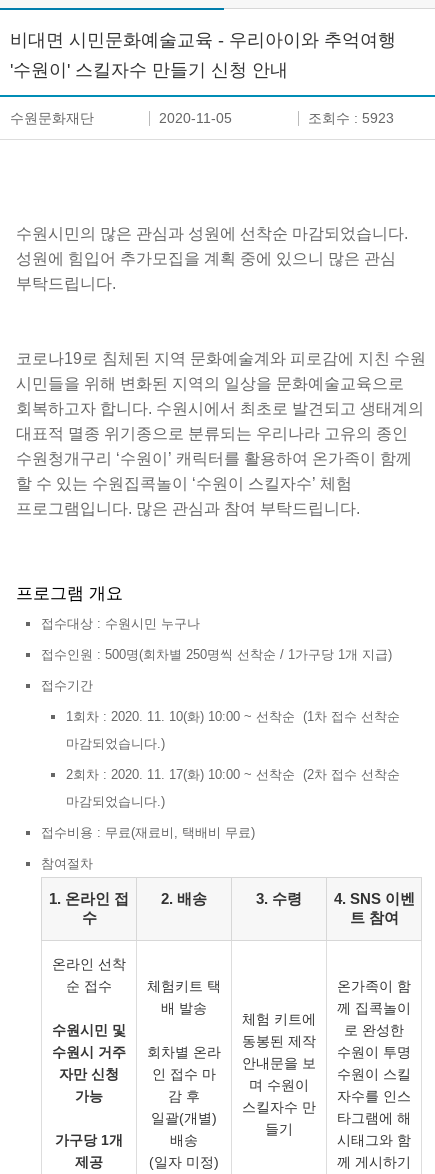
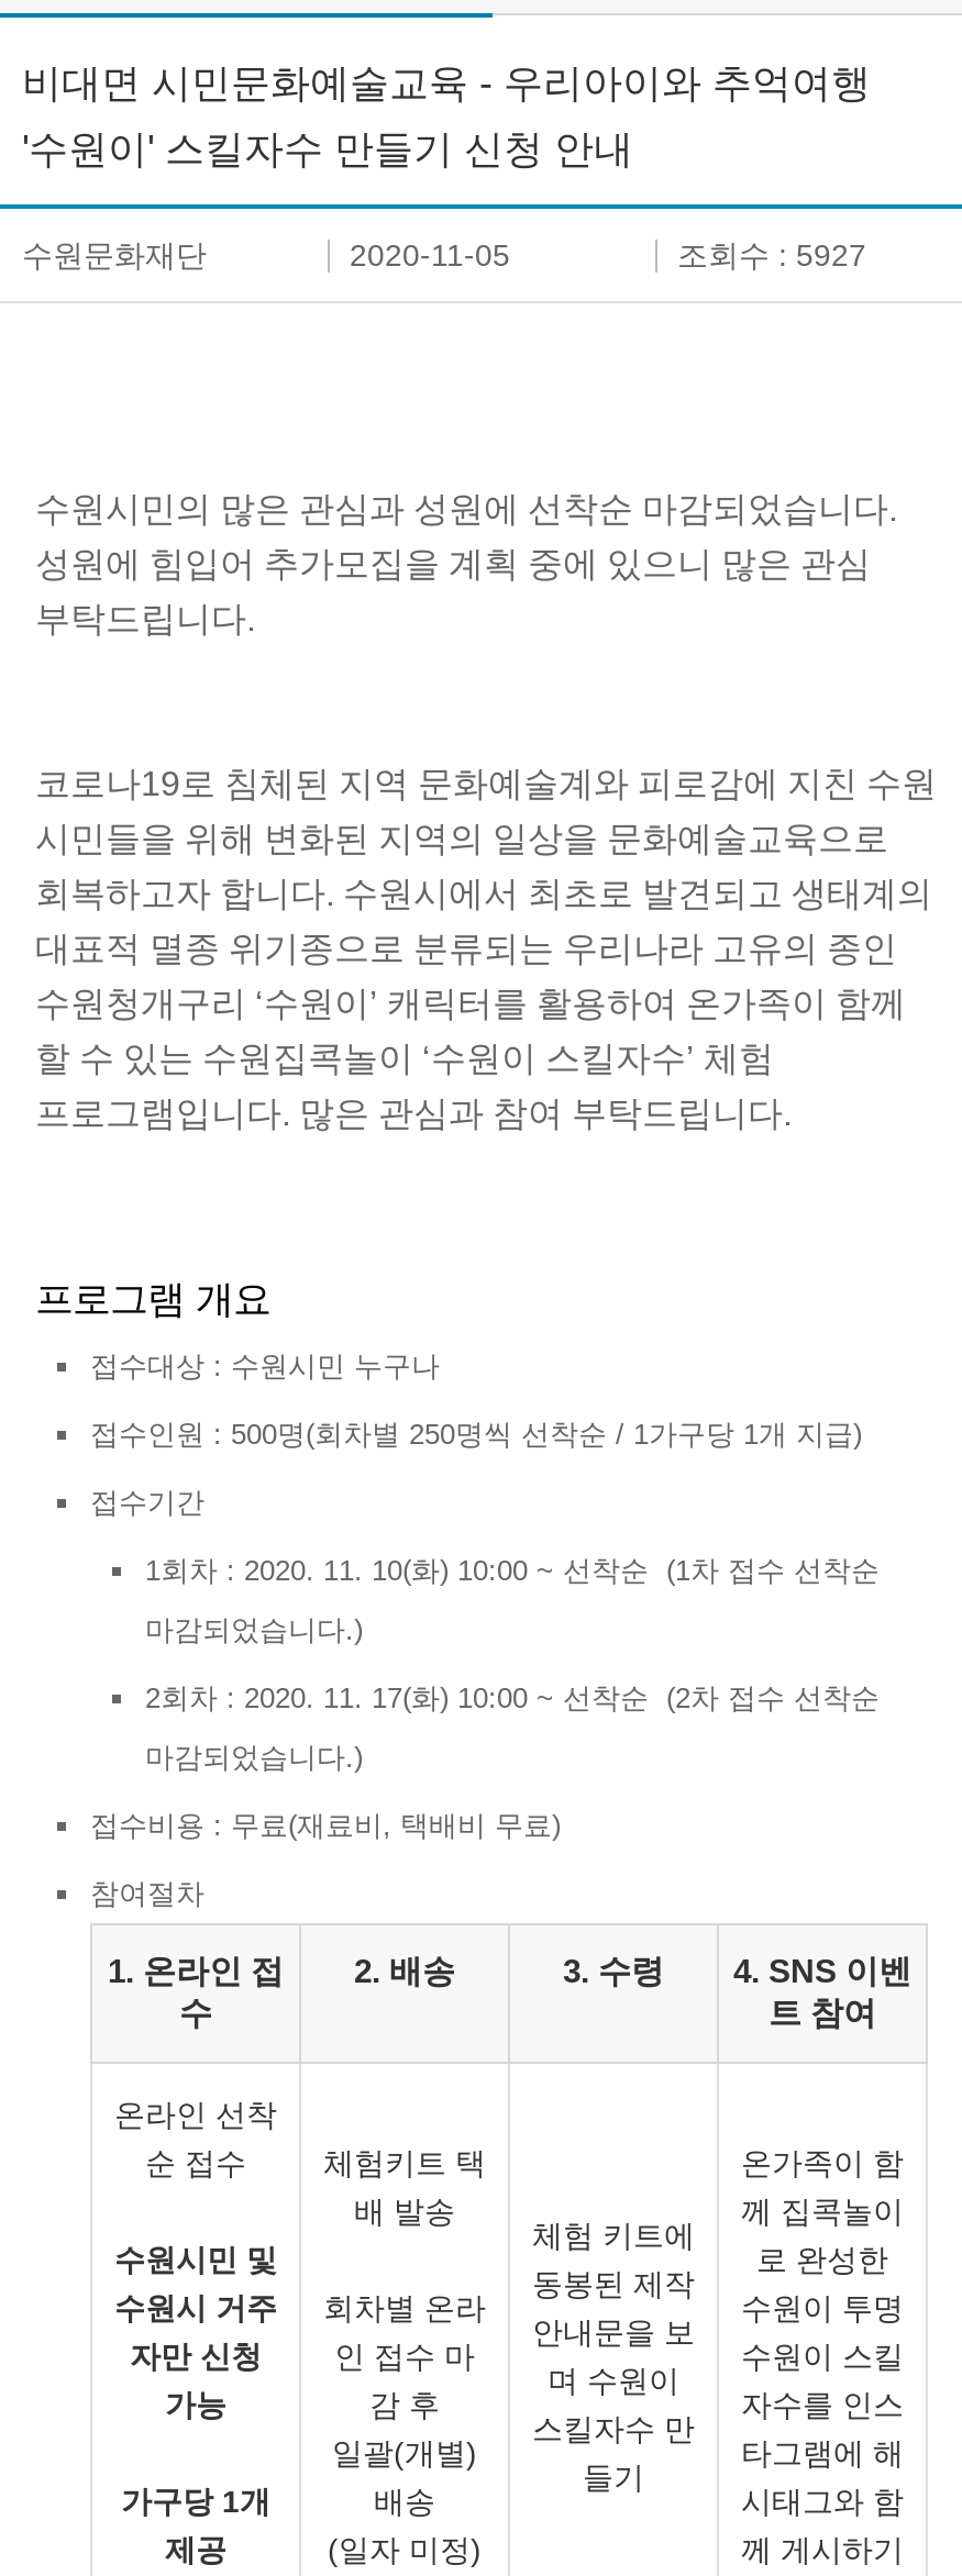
[308,110,394,126] 조회수 : 5923 -> [677,237,866,273] 조회수 : 5927

